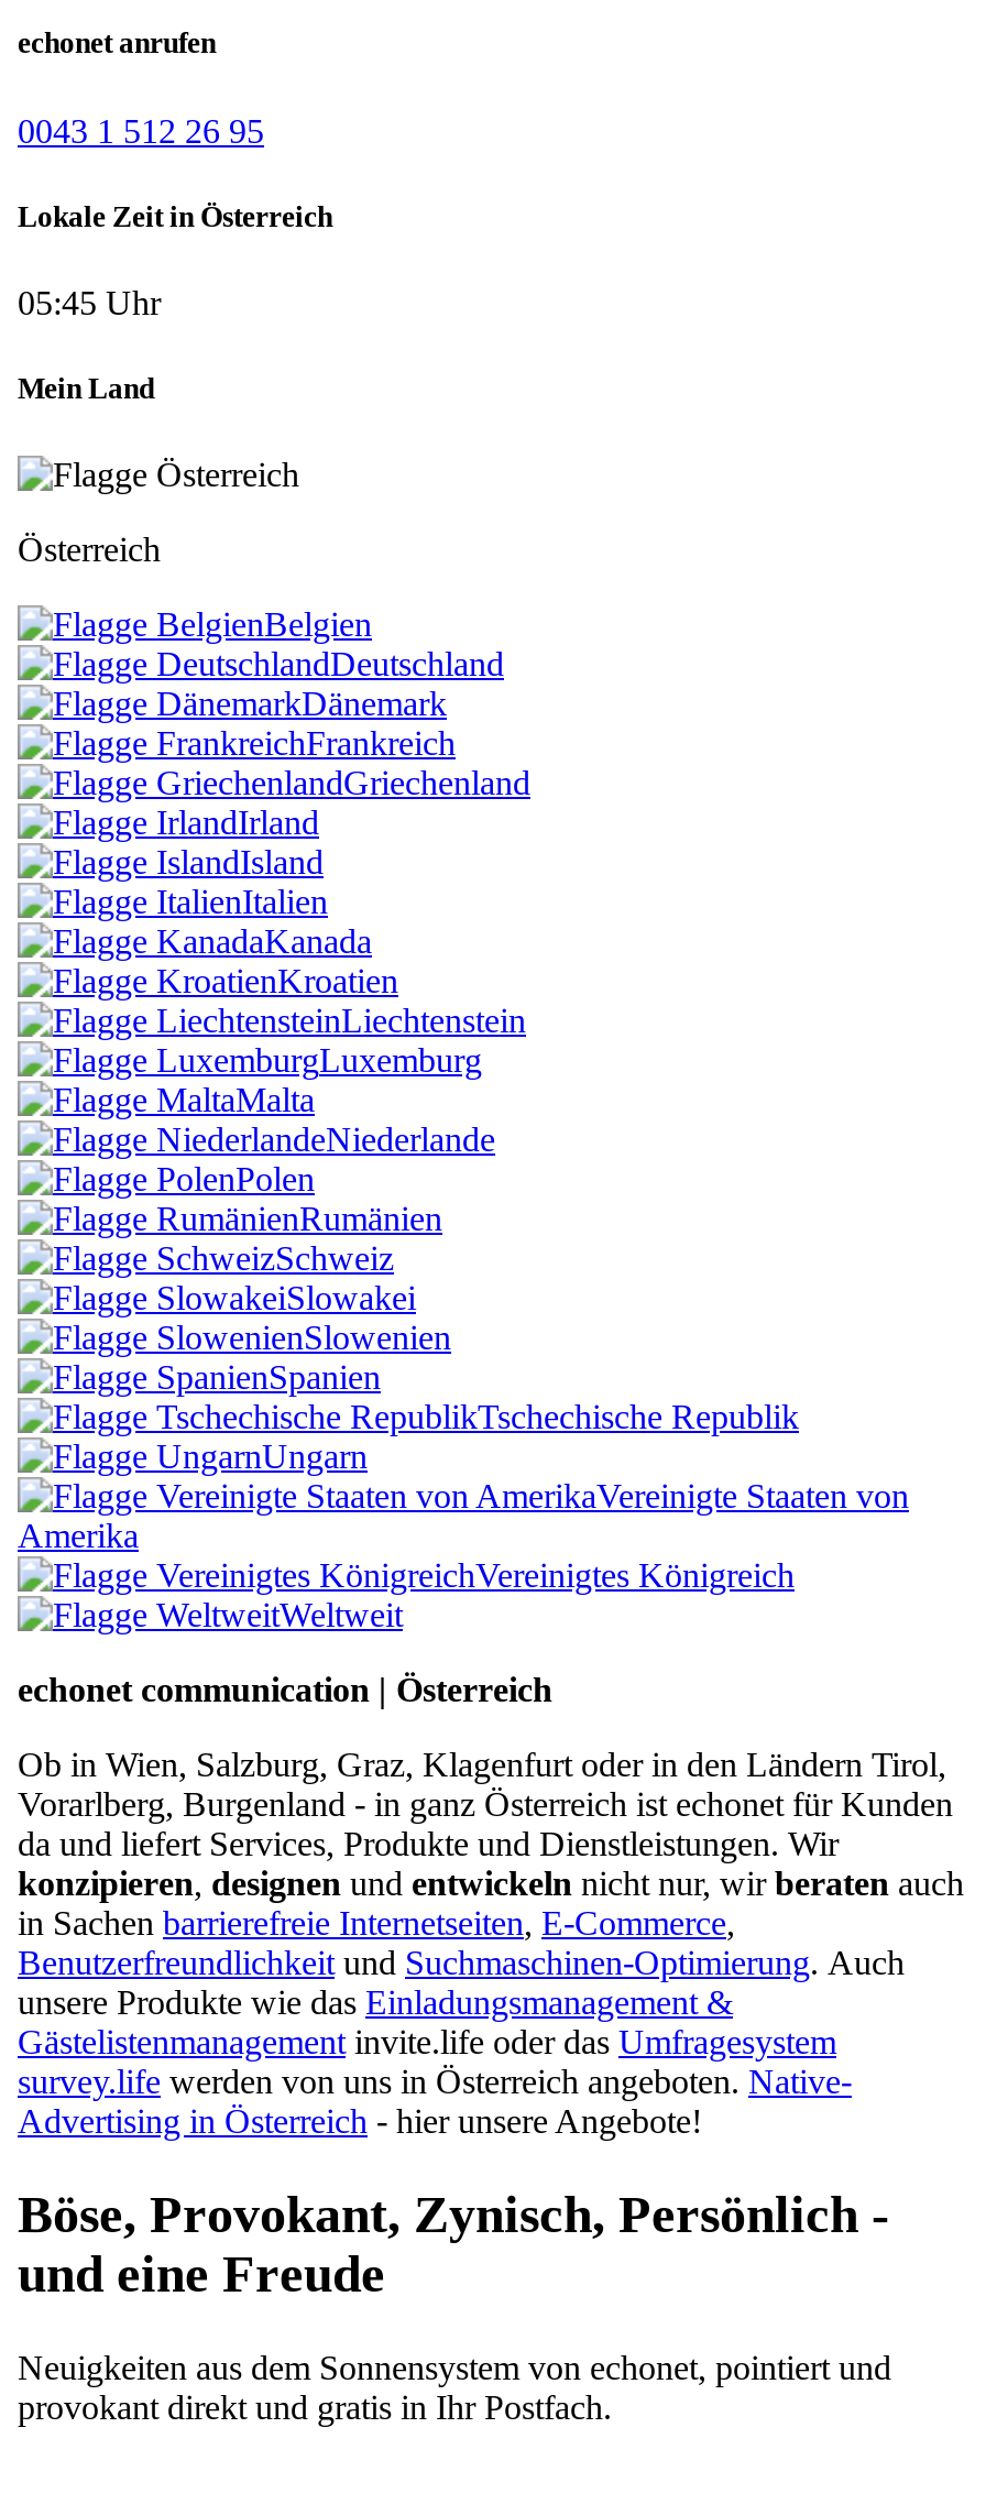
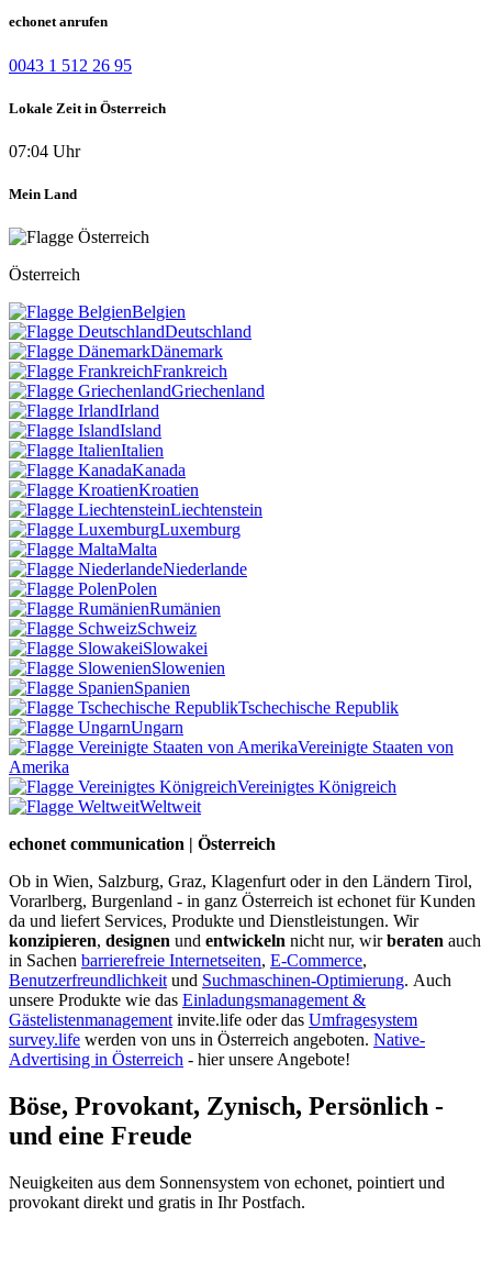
[18,284,161,321] 05:45 Uhr -> [9,142,80,160] 07:04 Uhr

